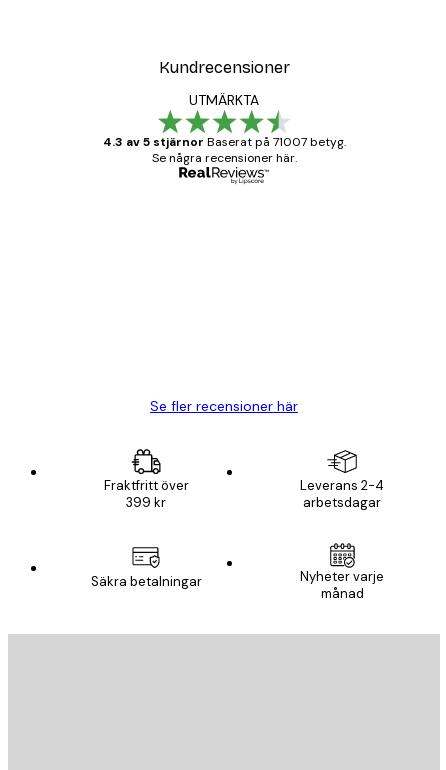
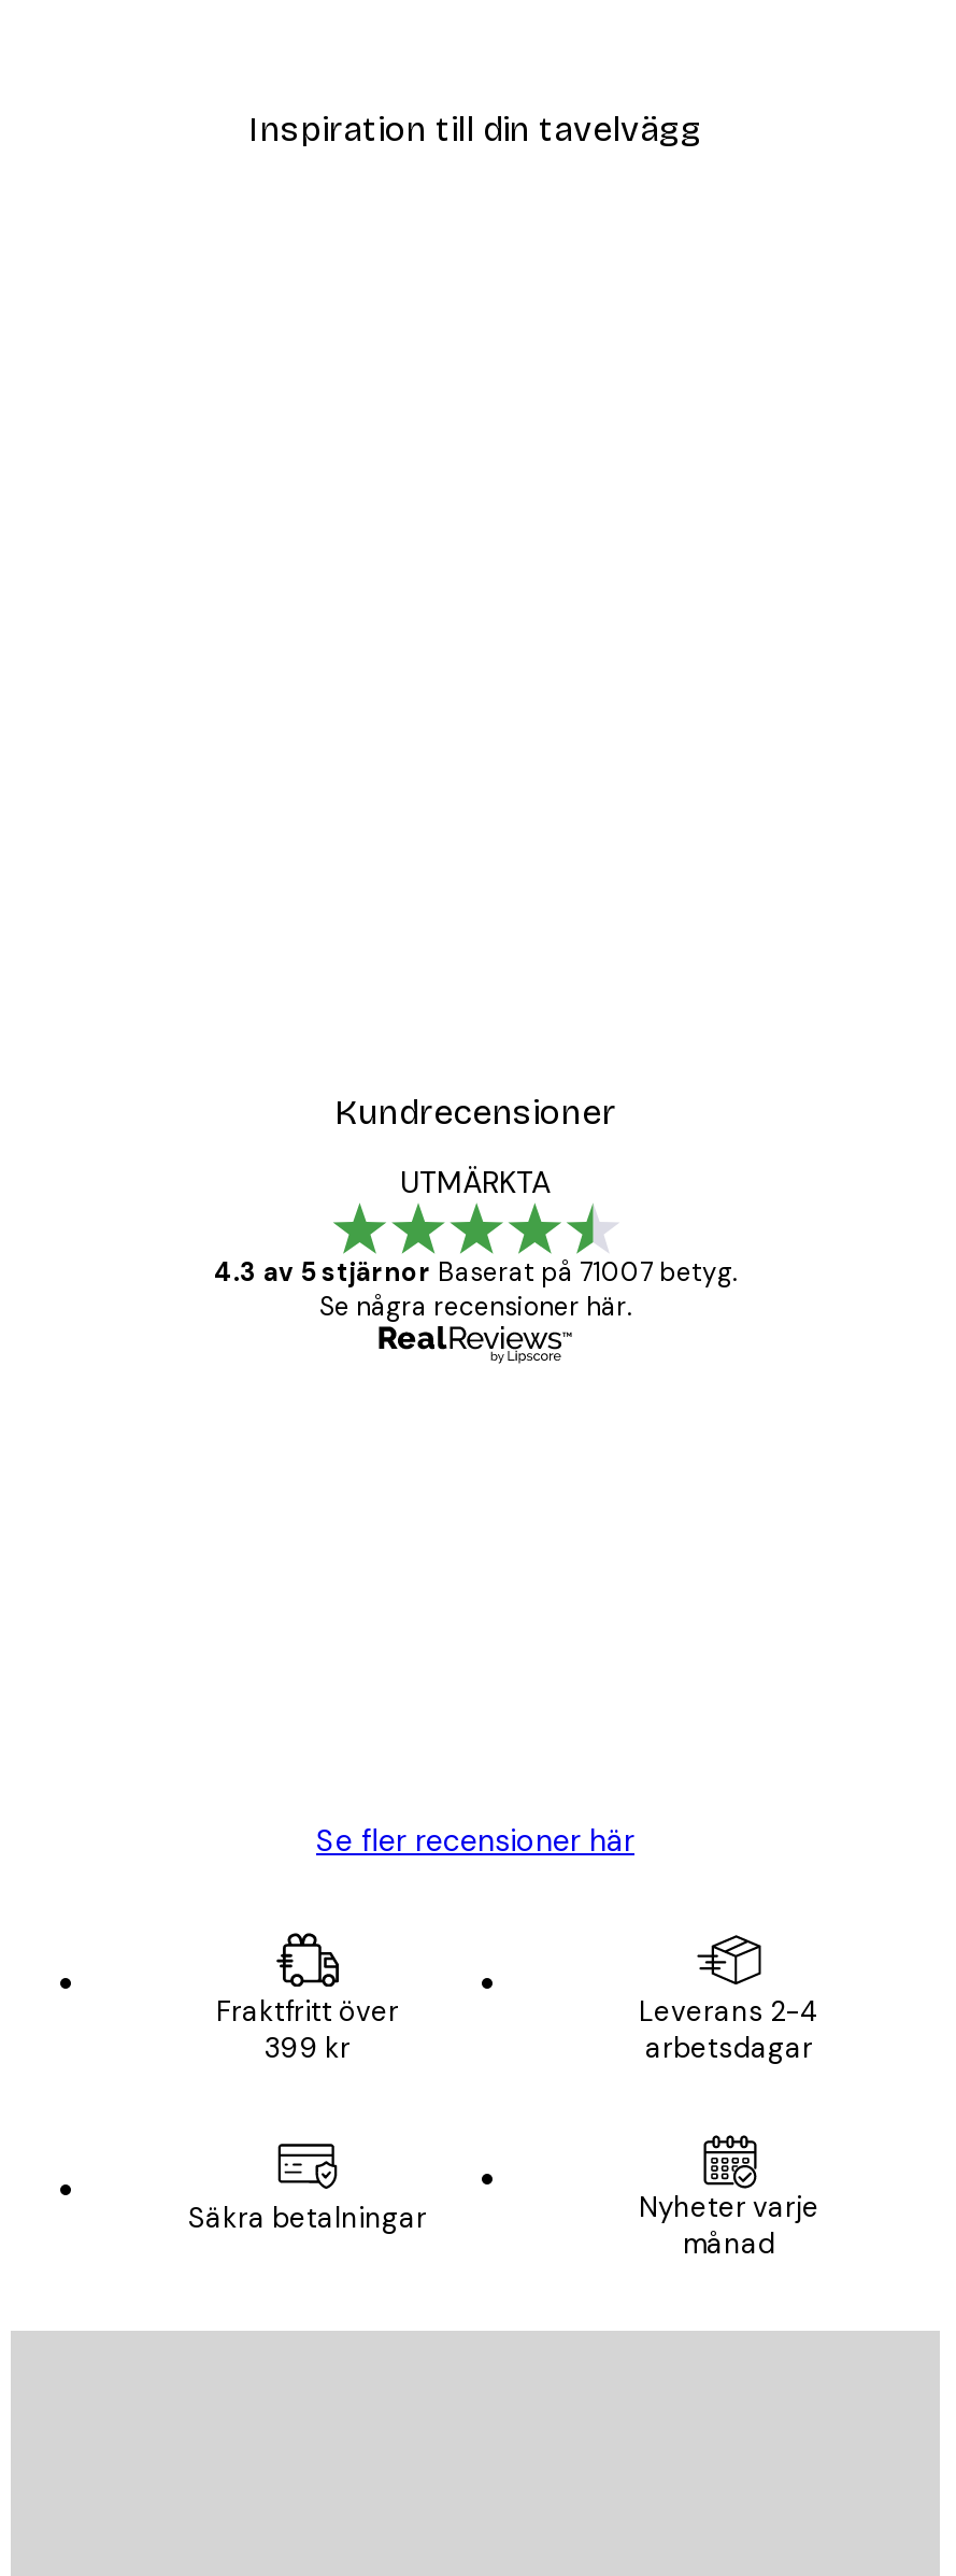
none -> [248,109,702,150] Inspiration till din tavelvägg
moved [90,58,384,602] -> [188,1090,819,2261]: Kundrecensioner | UTMÄRKTA | 4.3 av 5 stjärnor Baserat på 71007 betyg. | ... | Nyheter varje | månad

